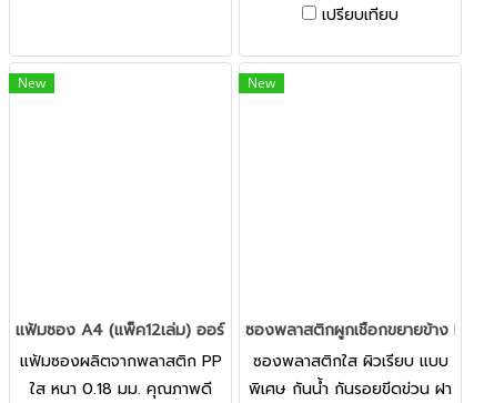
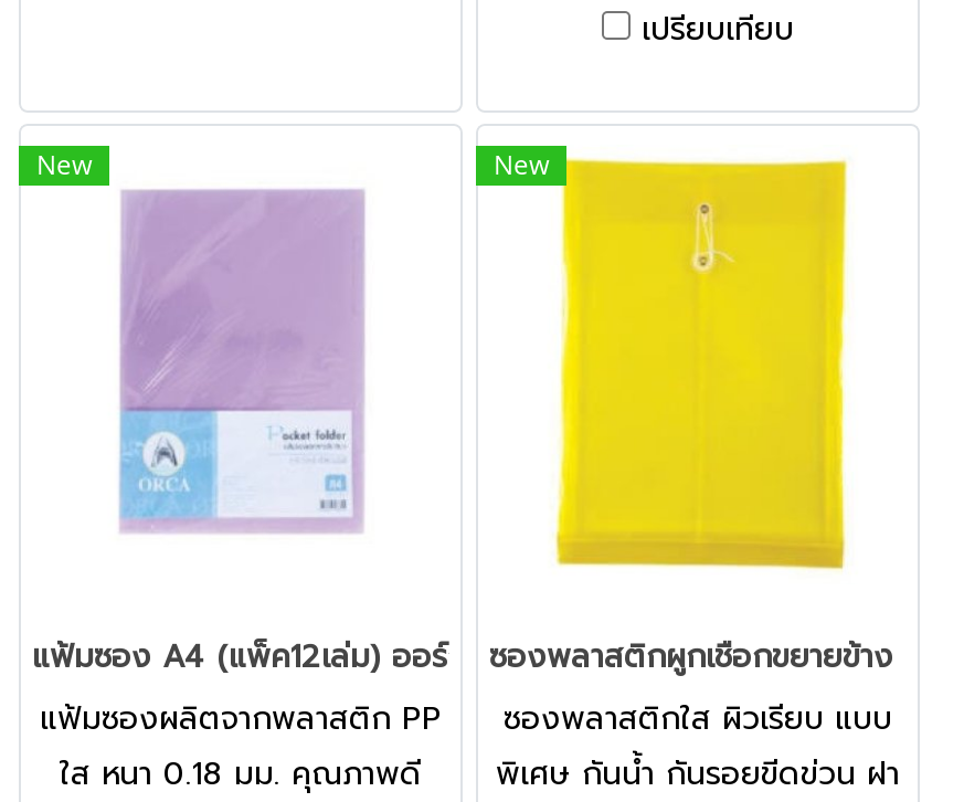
none -> [118,188,366,535] [image]
none -> [553,157,849,572] [image]

